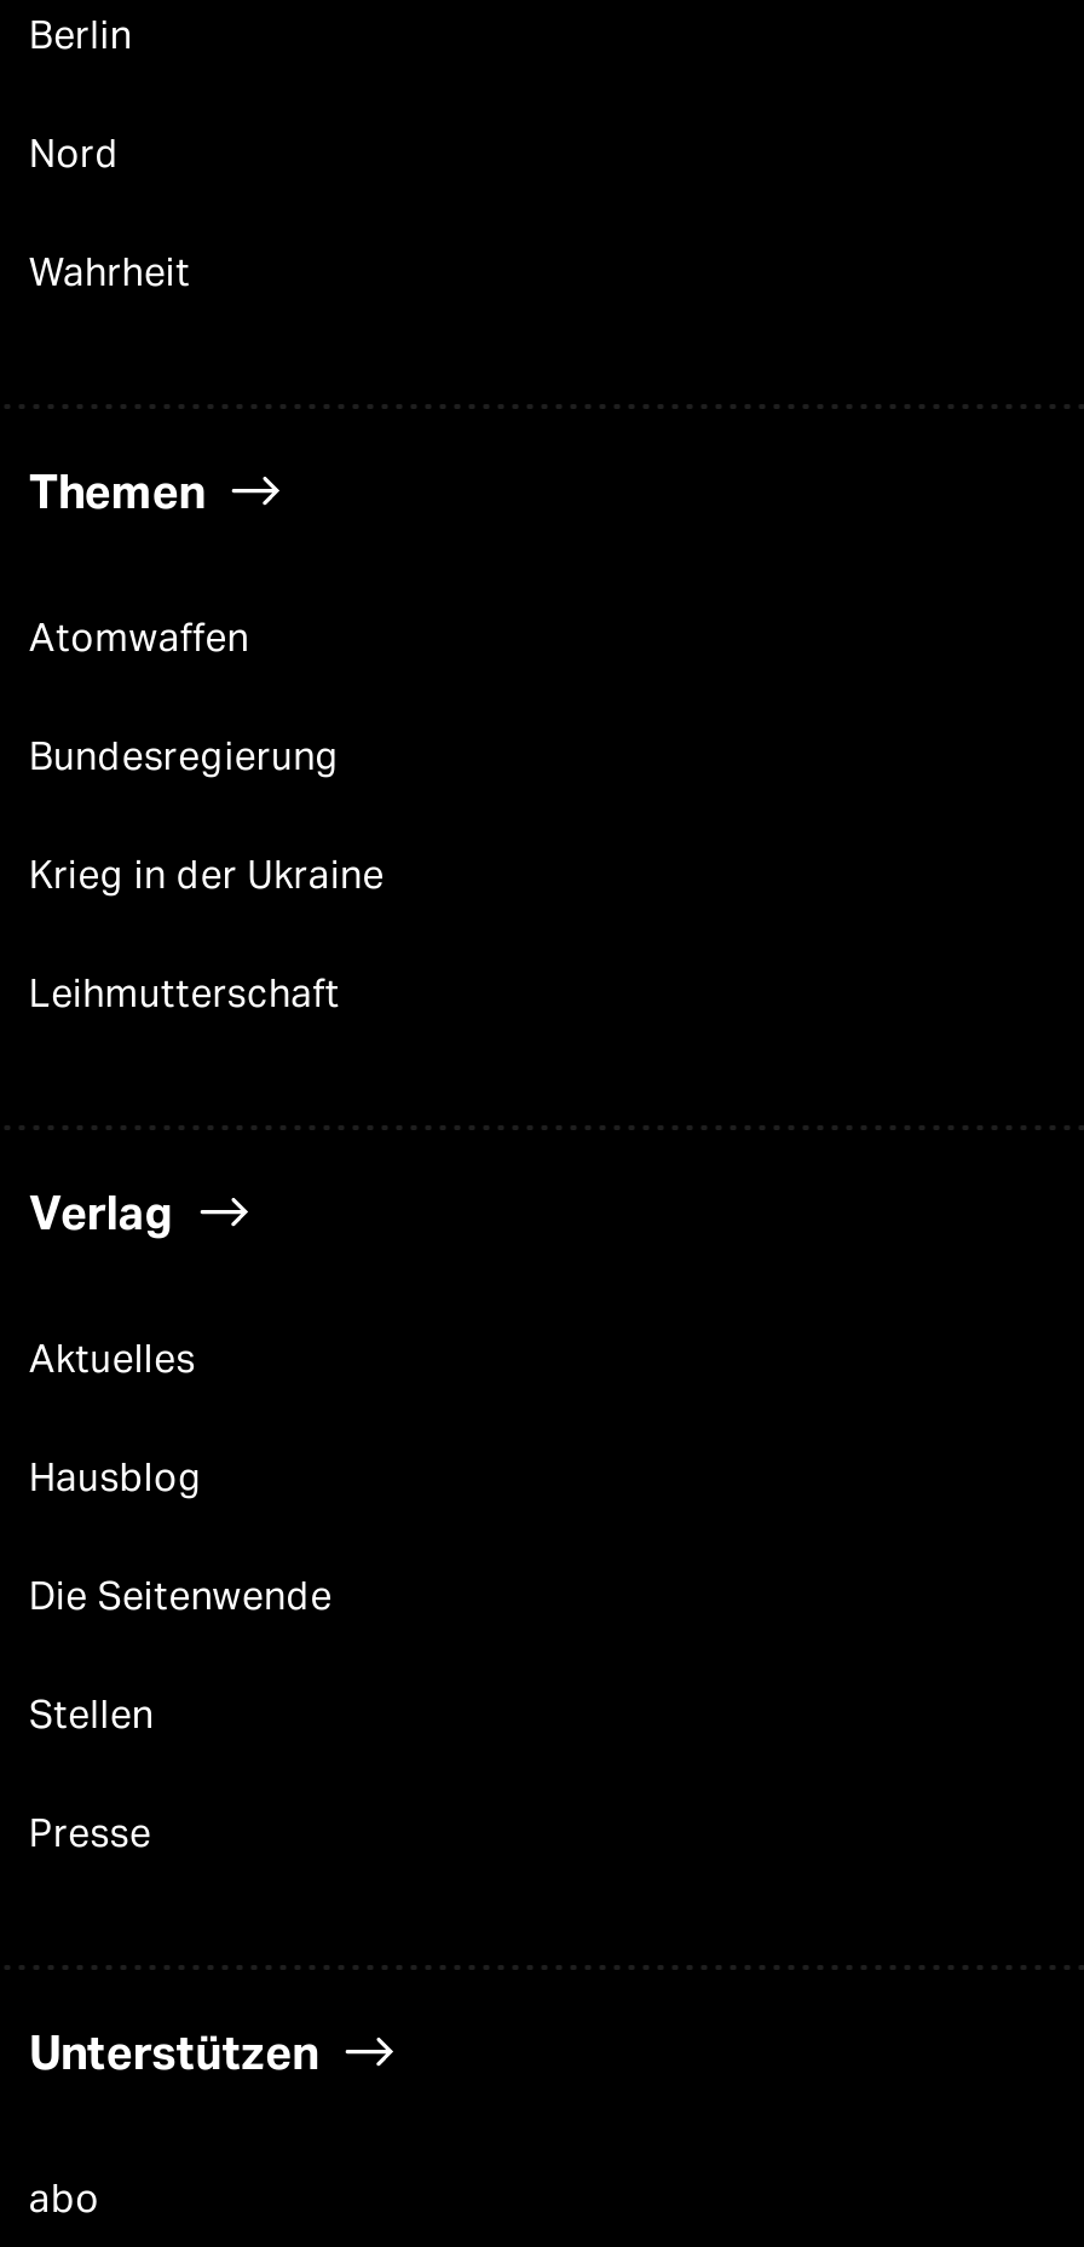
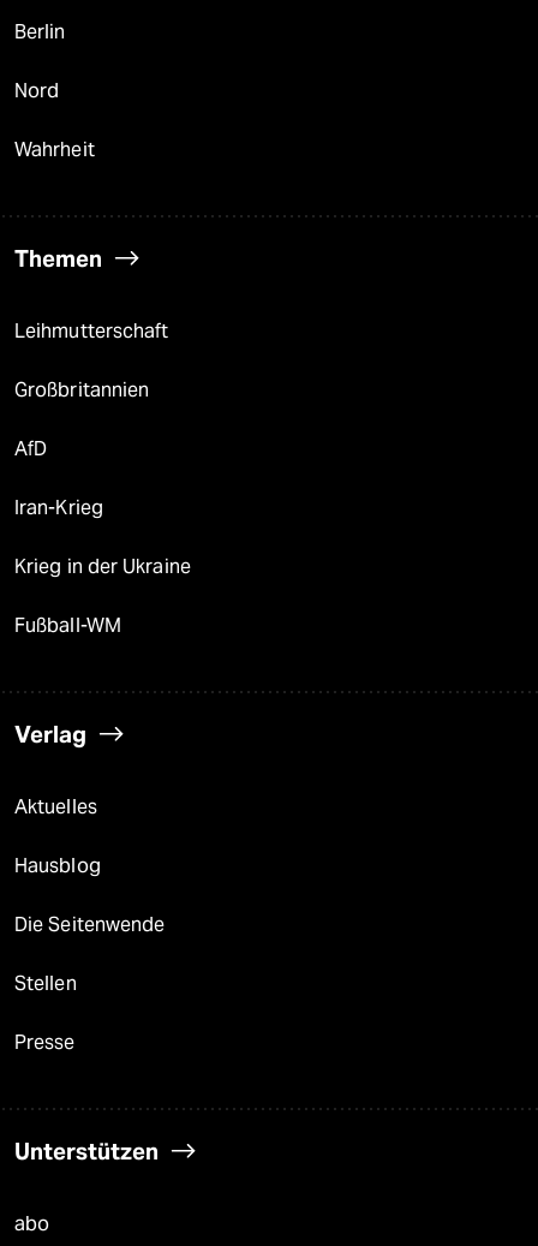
[29,615,340,779] Atomwaffen | Bundesregierung -> none
moved [29,852,384,898] -> [14,555,191,578]: Krieg in der Ukraine
moved [29,970,340,1016] -> [14,320,169,342]: Leihmutterschaft
none -> [14,378,149,637] Großbritannien | AfD | Iran-Krieg | Fußball-WM

